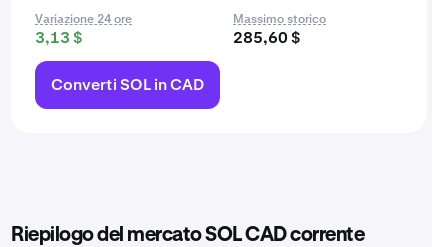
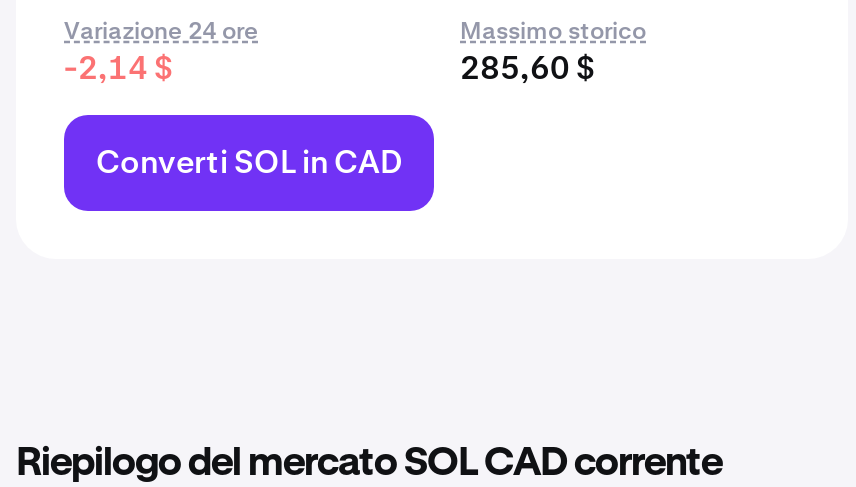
[35,27,83,48] 3,13 $ -> [64,47,174,89] -2,14 $

